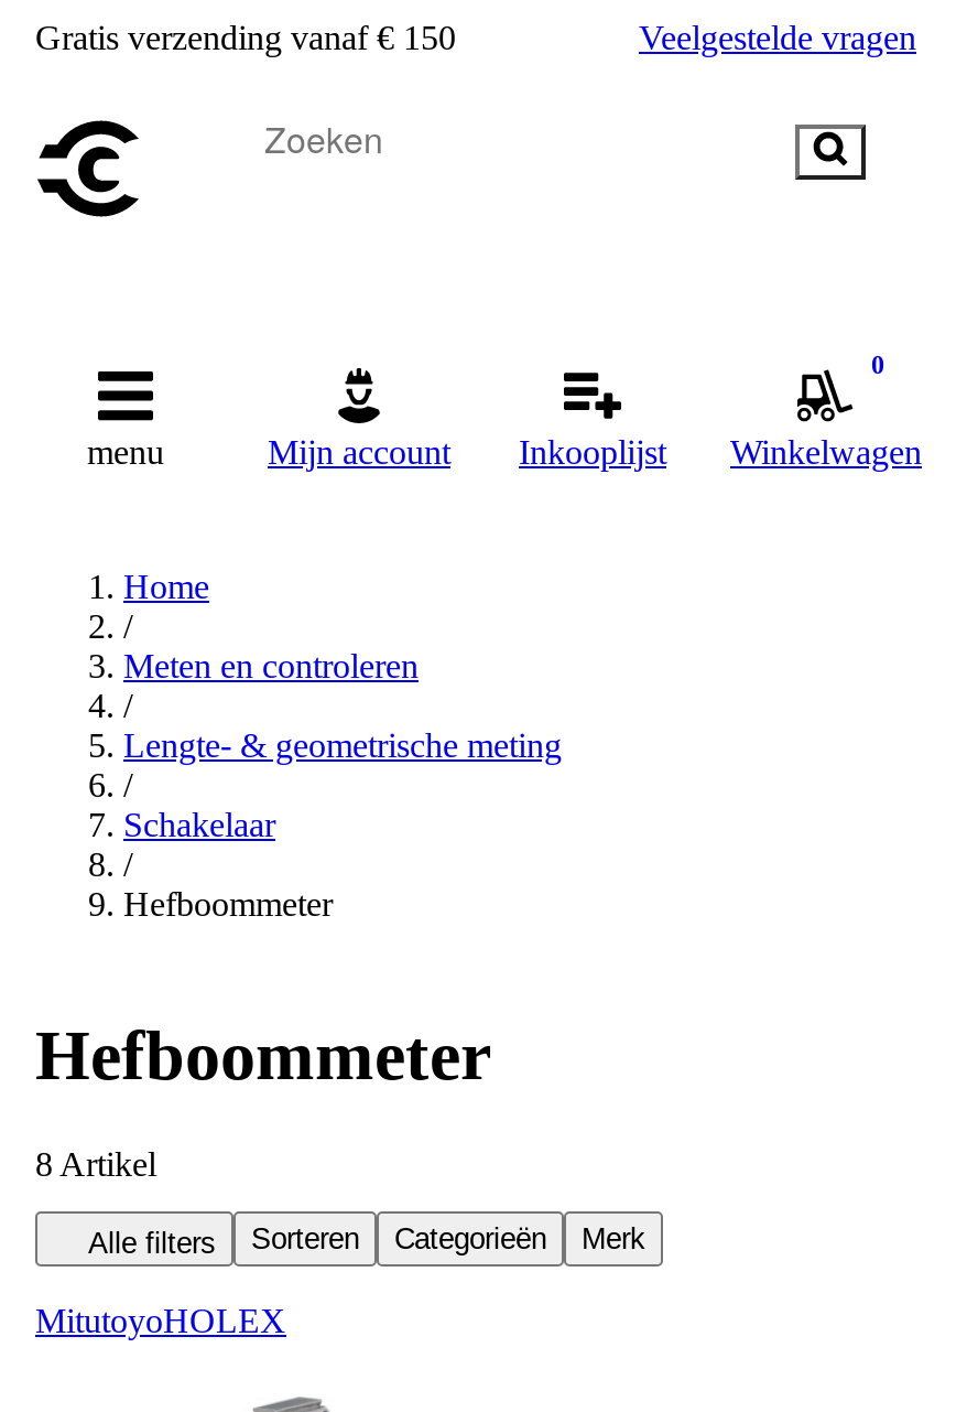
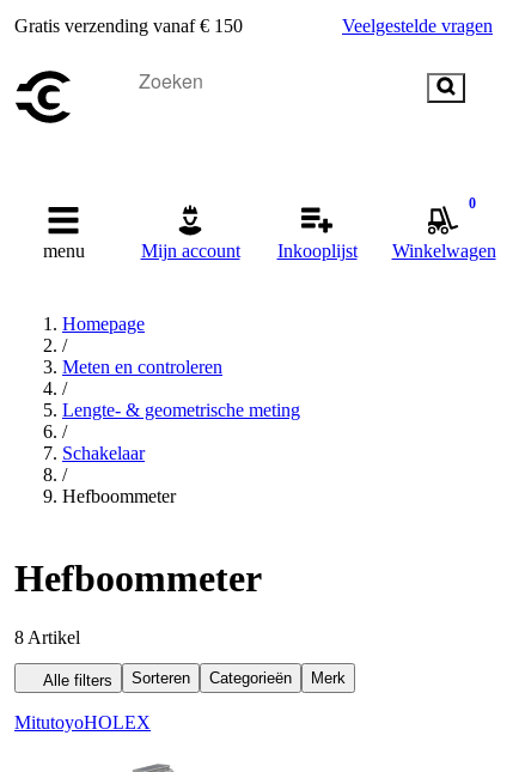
[123,568,209,605] Home -> [62,314,145,334] Homepage

